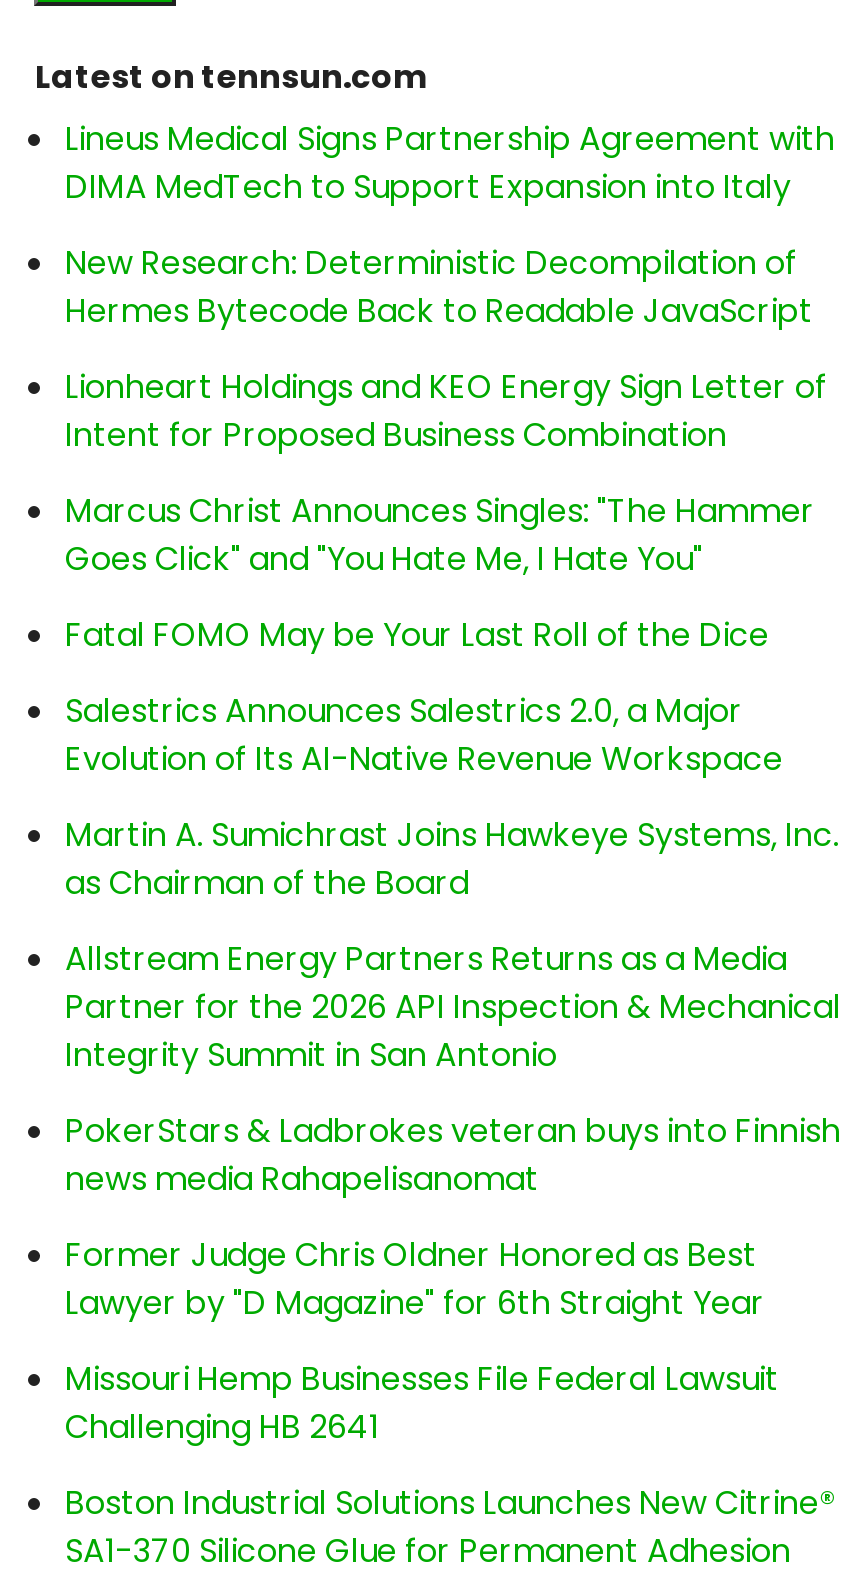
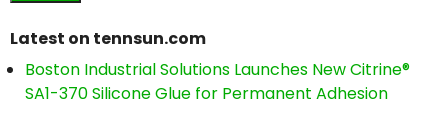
[65,116,841,1450] Lineus Medical Signs Partnership Agreement with | DIMA MedTech to Support Expansion into Italy | New Research: Deterministic Decompilation of | Hermes Bytecode Back to Readable JavaScript | Lionheart Holdings and KEO Energy Sign Letter of | Intent for Proposed Business Combination | Marcus Christ Announces Singles: "The Hammer | Goes Click" and "You Hate Me, I Hate You" | Fatal FOMO May be Your Last Roll of the Dice | Salestrics Announces Salestrics 2.0, a Major | Evolution of Its AI-Native Revenue Workspace | Martin A. Sumichrast Joins Hawkeye Systems, Inc. | as Chairman of the Board | Allstream Energy Partners Returns as a Media | Partner for the 2026 API Inspection & Mechanical | Integrity Summit in San Antonio | PokerStars & Ladbrokes veteran buys into Finnish | news media Rahapelisanomat | Former Judge Chris Oldner Honored as Best | Lawyer by "D Magazine" for 6th Straight Year | Missouri Hemp Businesses File Federal Lawsuit | Challenging HB 2641 -> none

